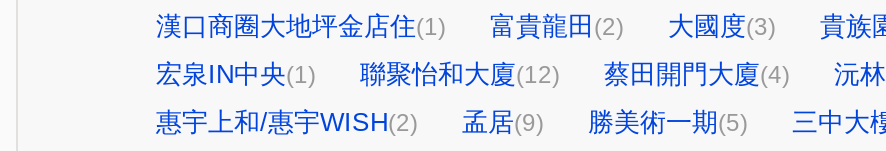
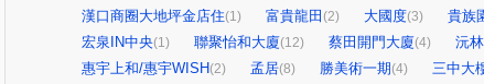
[462,107,544,137] 孟居(9) -> [250,60,295,76] 孟居(8)
[588,107,748,137] 勝美術一期(5) -> [320,60,408,76] 勝美術一期(4)

